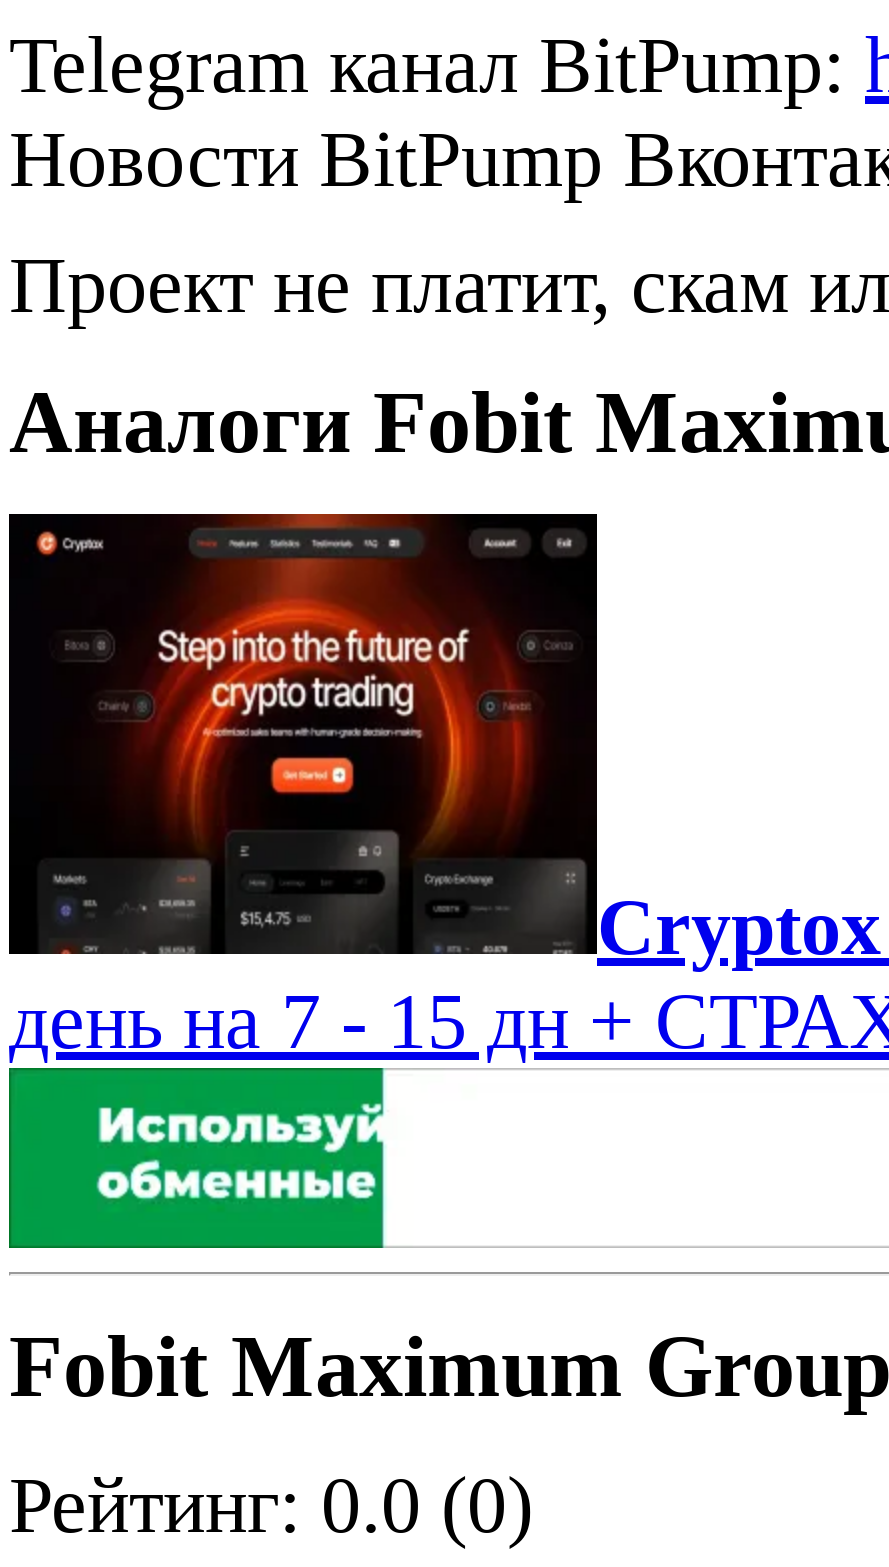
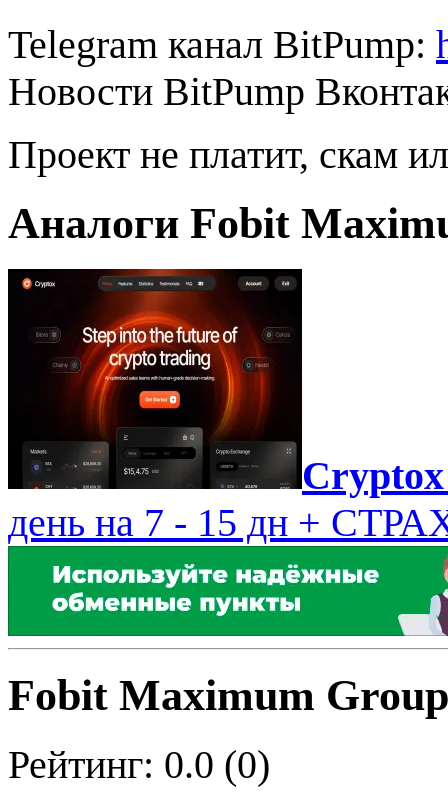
none -> [194,548,445,637] [image]

